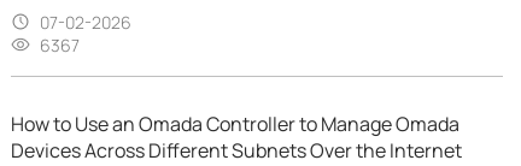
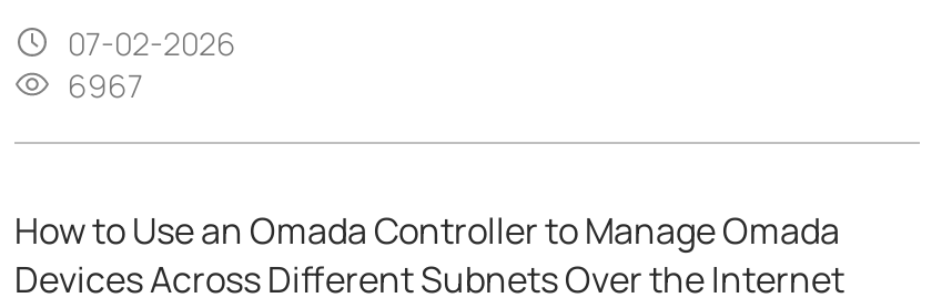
[40,33,80,56] 6367 -> [68,64,143,106] 6967

